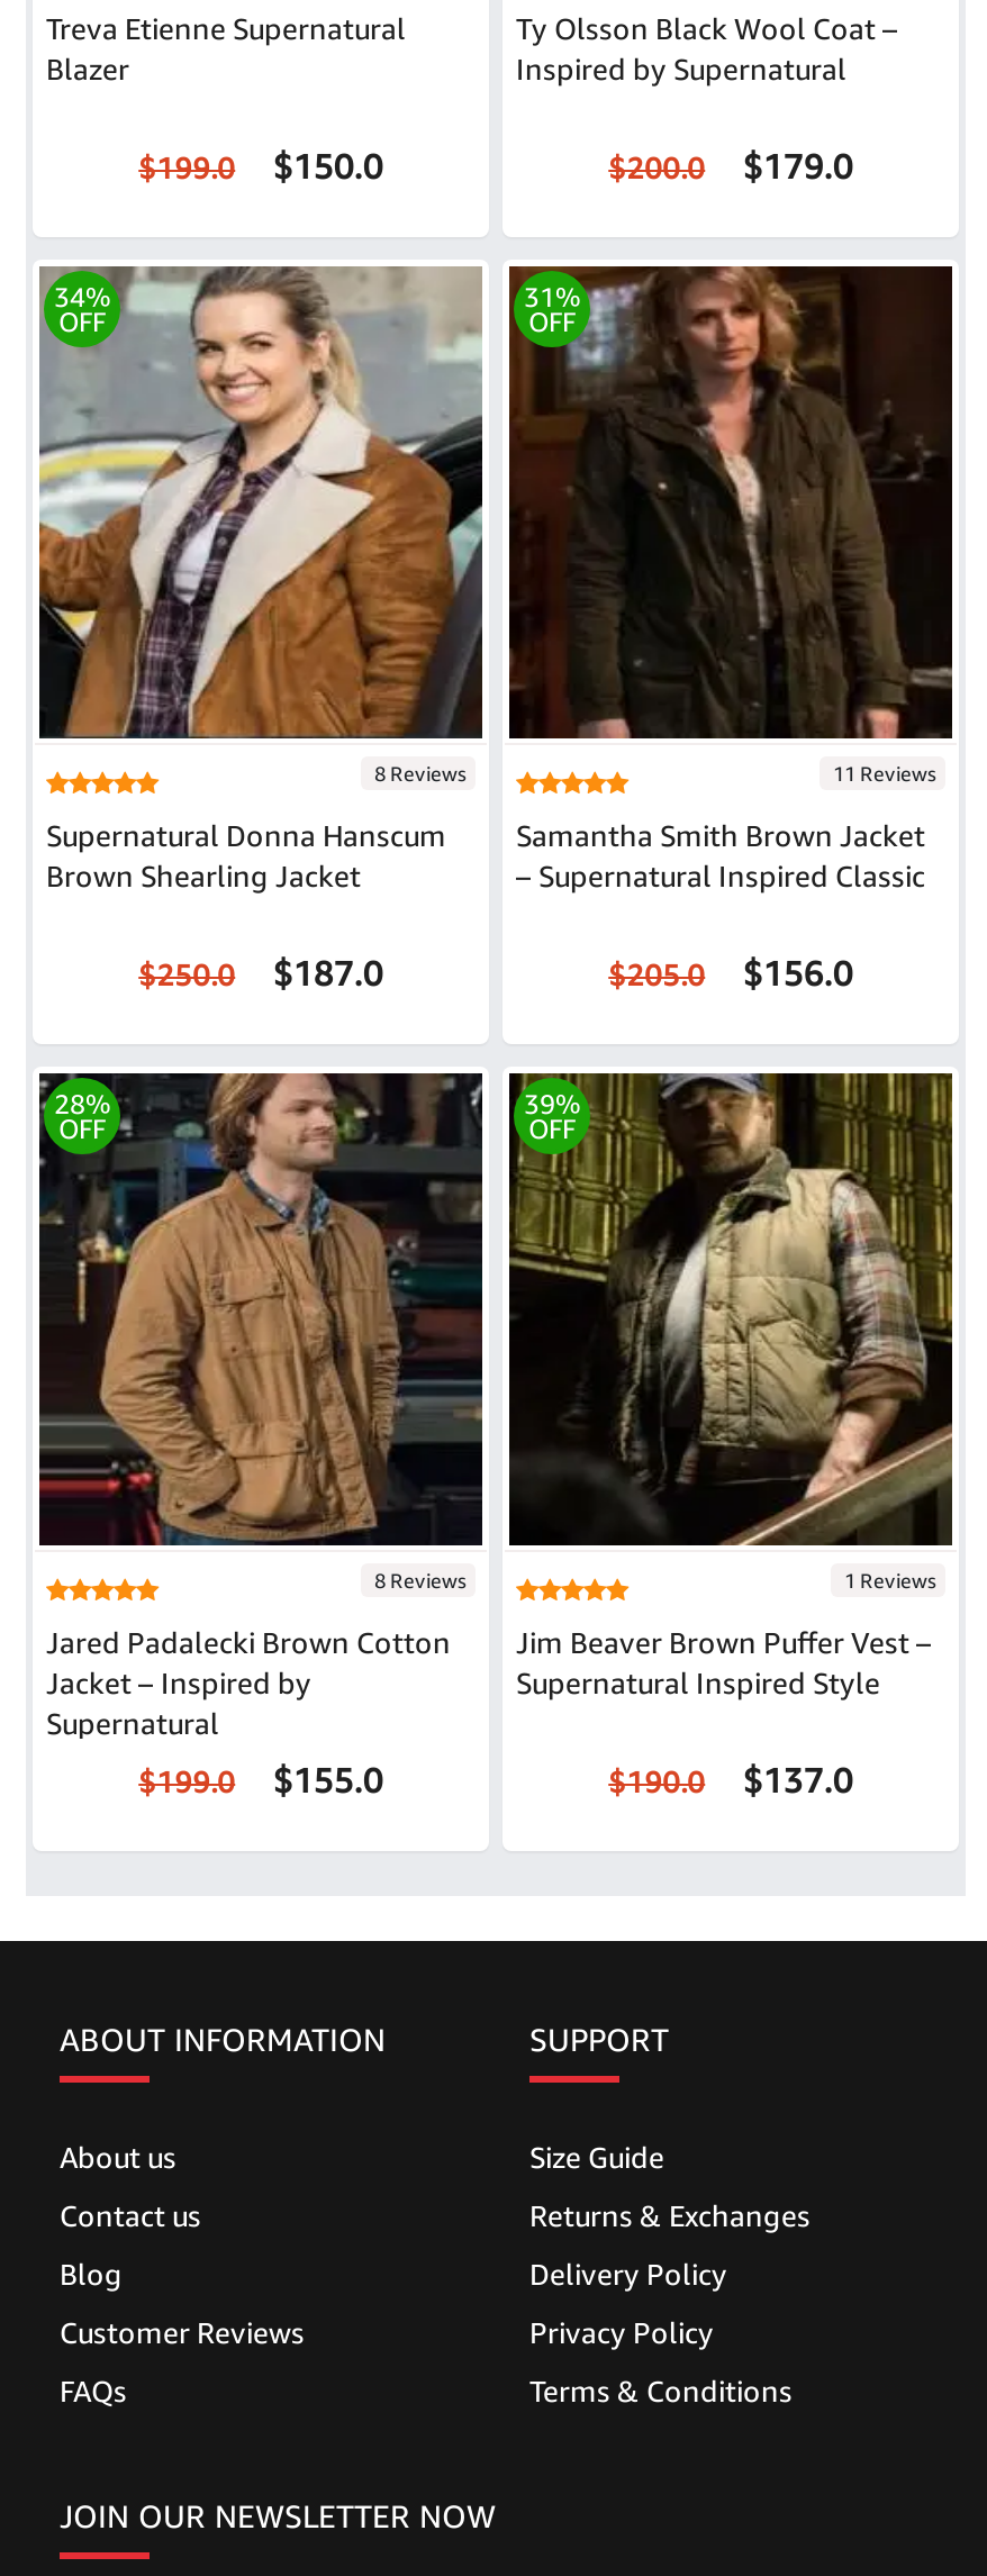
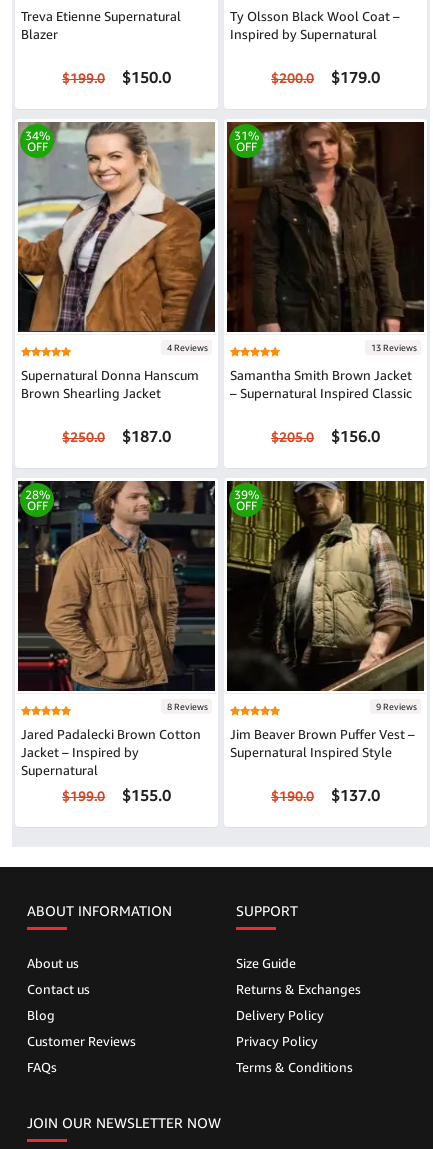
[370,762,467,787] 8 Reviews -> [165,342,208,353] 4 Reviews
[828,762,936,787] 11 Reviews -> [369,342,417,353] 13 Reviews
[840,1569,936,1593] 1 Reviews -> [374,701,417,712] 9 Reviews

